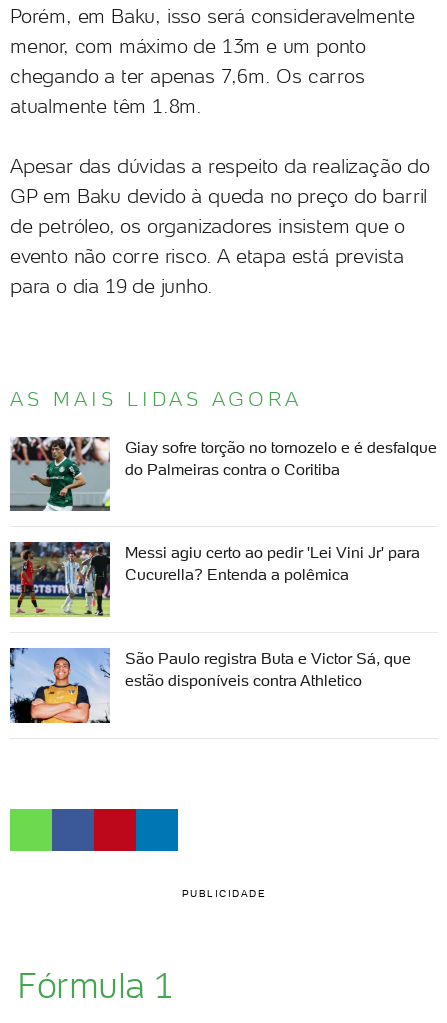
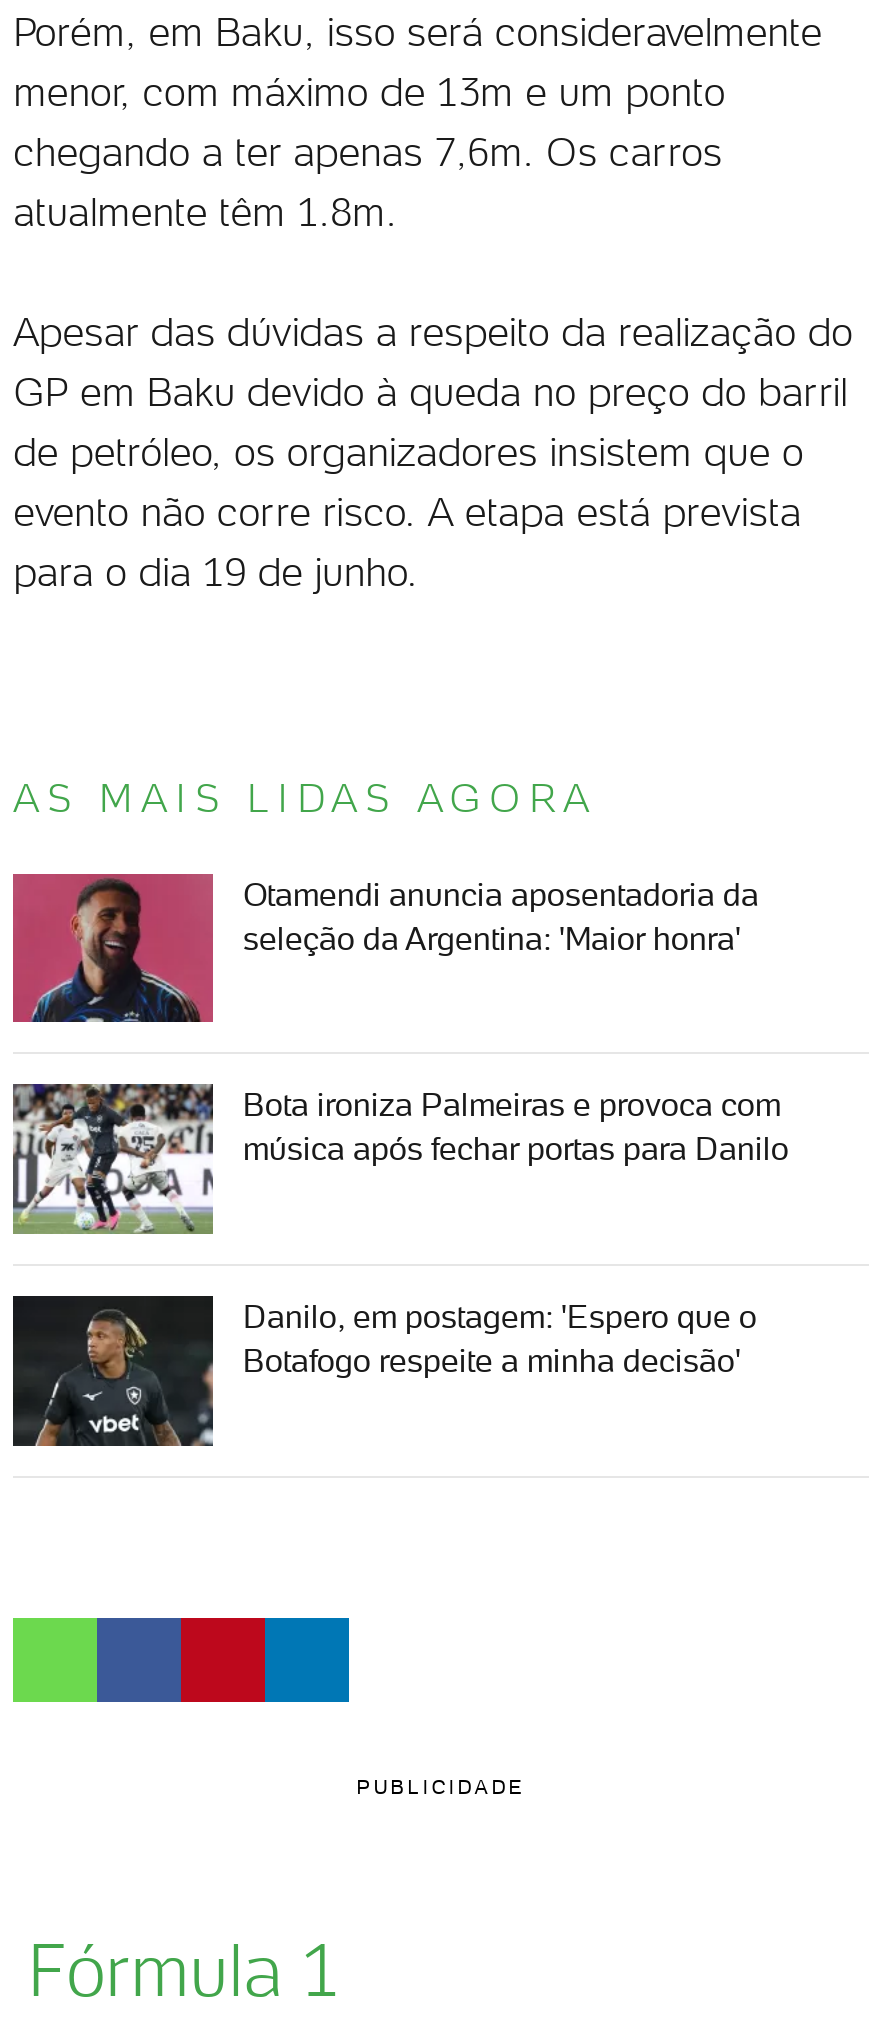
[9,436,437,512] [image] | Giay sofre torção no tornozelo e é desfalque | do Palmeiras contra o Coritiba -> [11,872,759,1024] [image] | Otamendi anuncia aposentadoria da | seleção da Argentina: 'Maior honra'
[9,542,420,617] [image] | Messi agiu certo ao pedir 'Lei Vini Jr' para | Cucurella? Entenda a polêmica -> [11,1082,789,1234] [image] | Bota ironiza Palmeiras e provoca com | música após fechar portas para Danilo
[9,647,411,724] [image] | São Paulo registra Buta e Victor Sá, que | estão disponíveis contra Athletico -> [11,1294,757,1448] [image] | Danilo, em postagem: 'Espero que o | Botafogo respeite a minha decisão'

